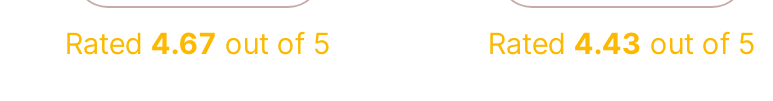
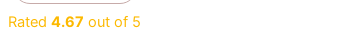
[488,27,756,63] Rated 4.43 out of 5 -> none

